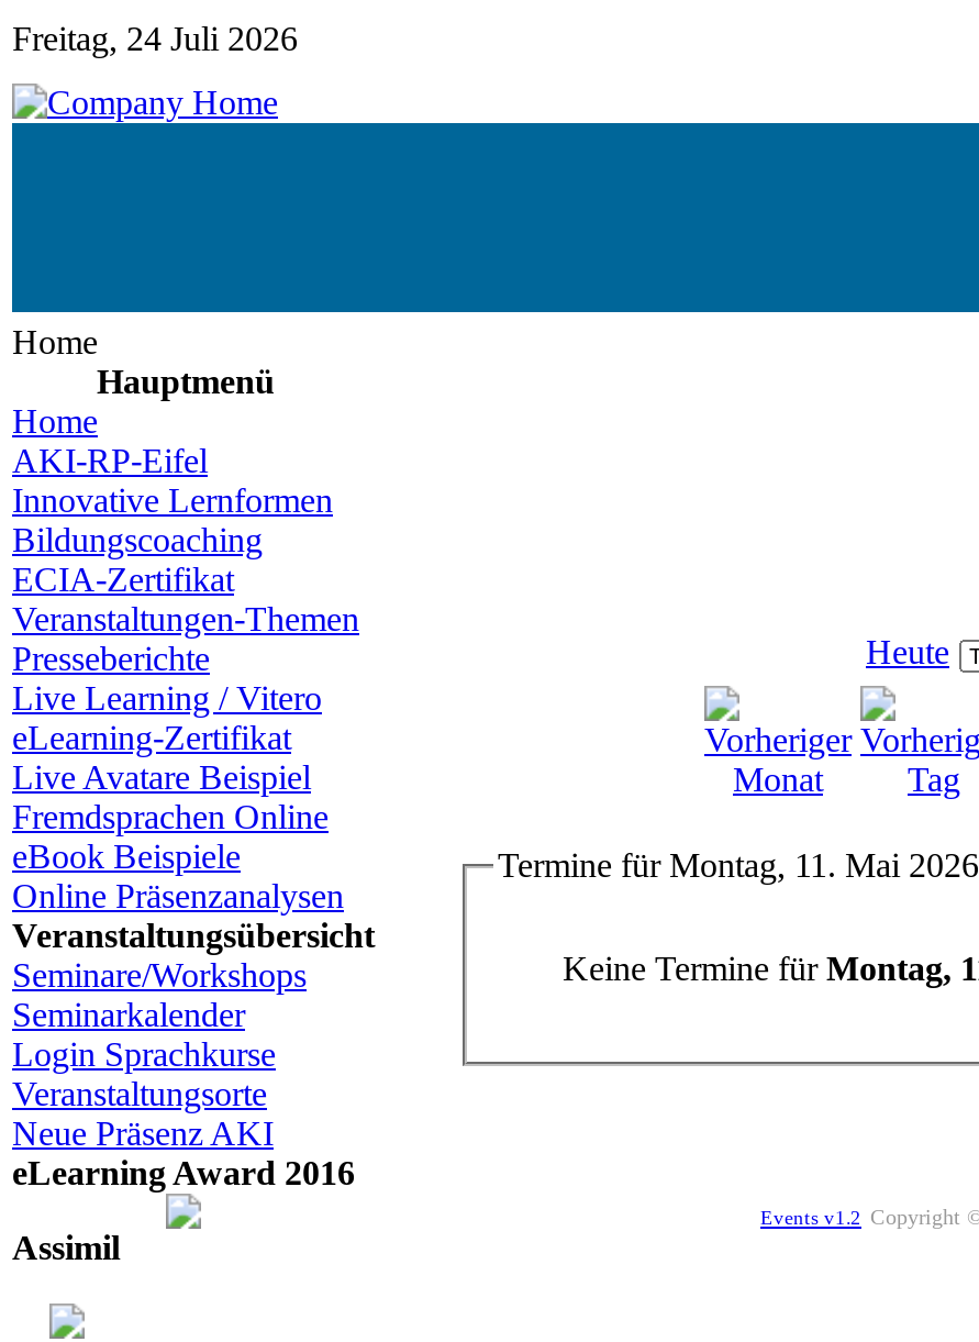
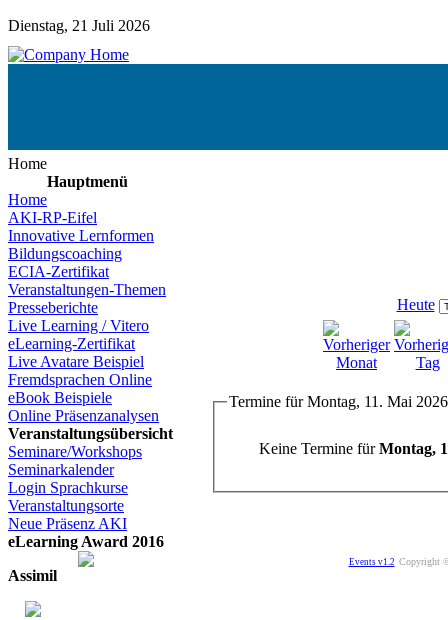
[12,20,298,57] Freitag, 24 Juli 2026 -> [8,17,150,34] Dienstag, 21 Juli 2026

